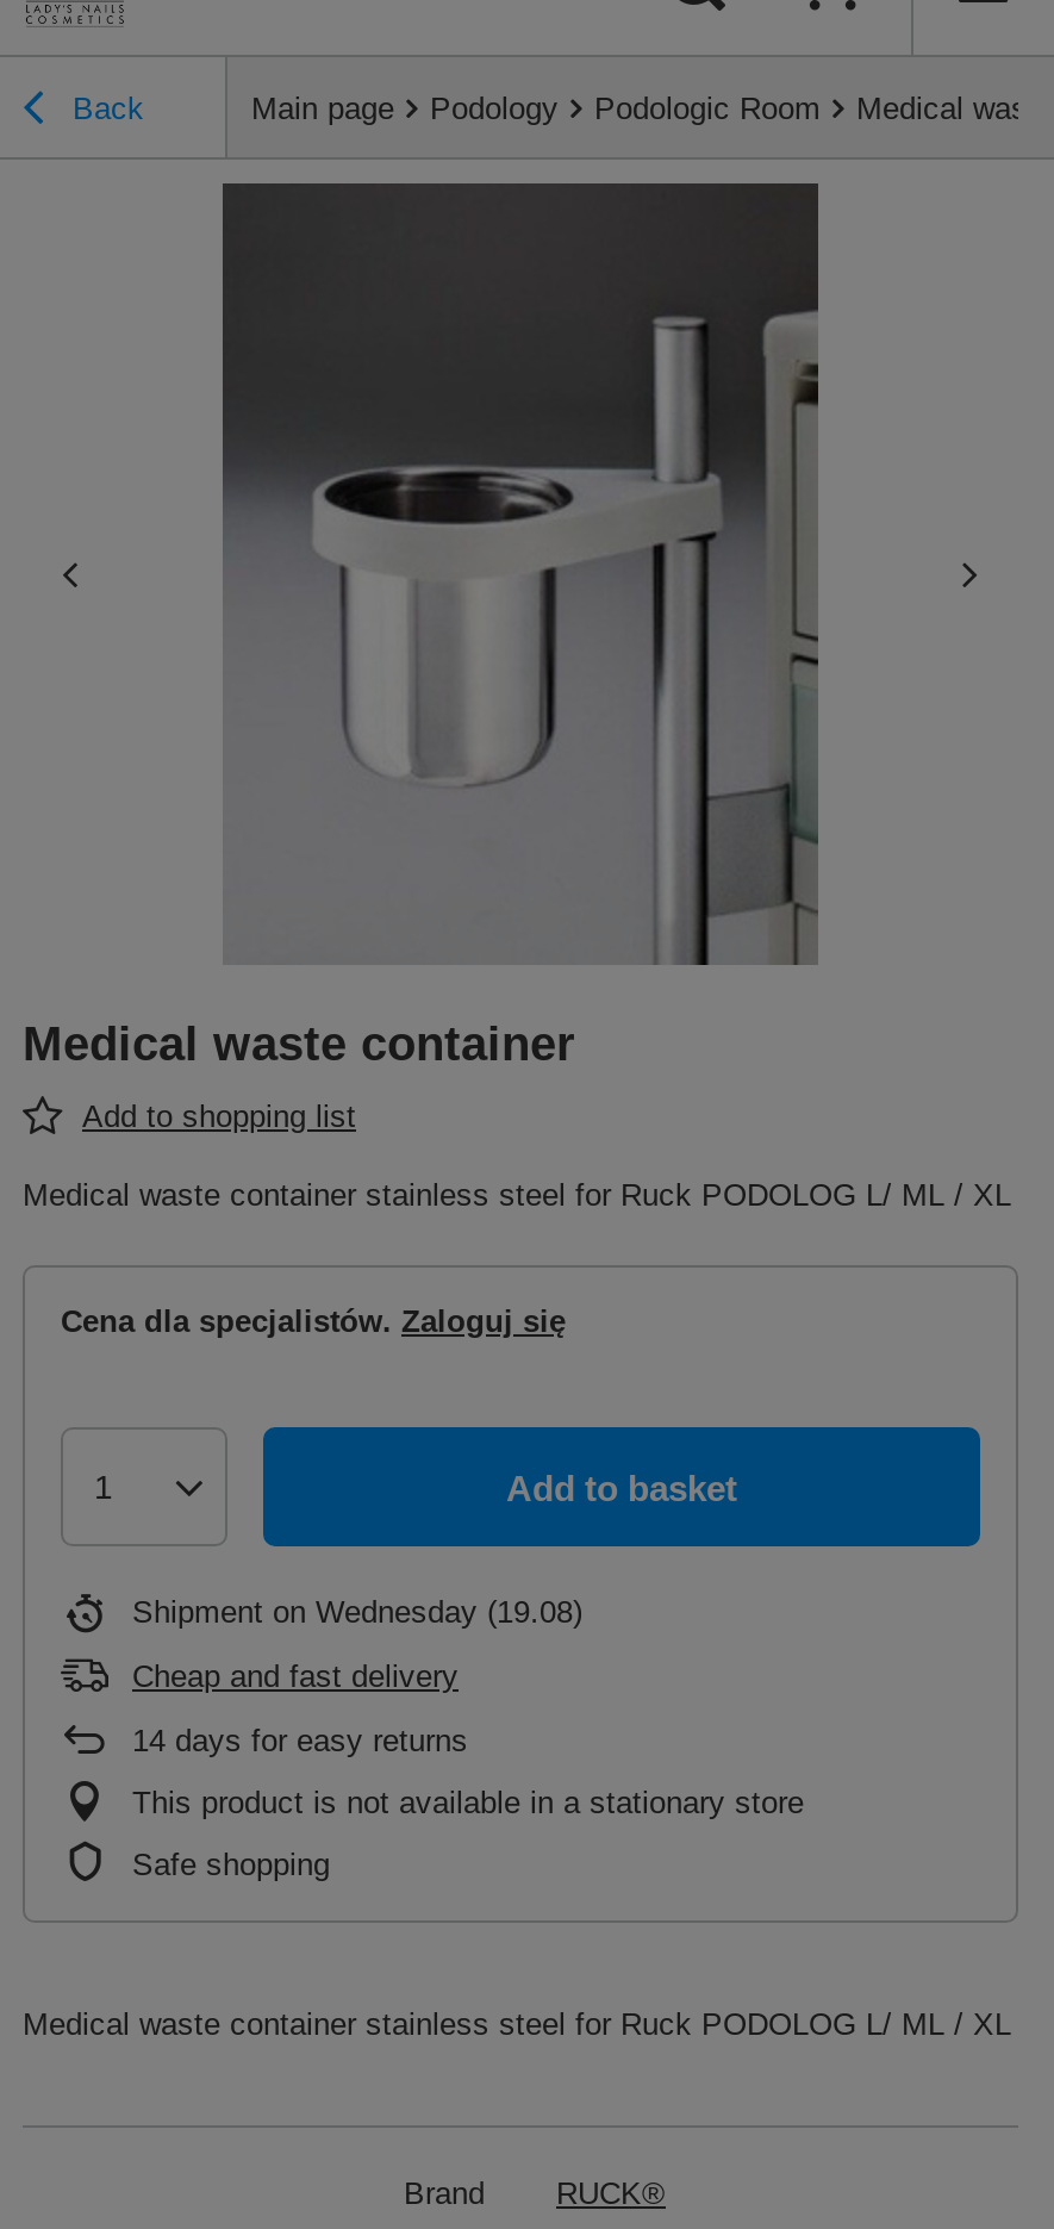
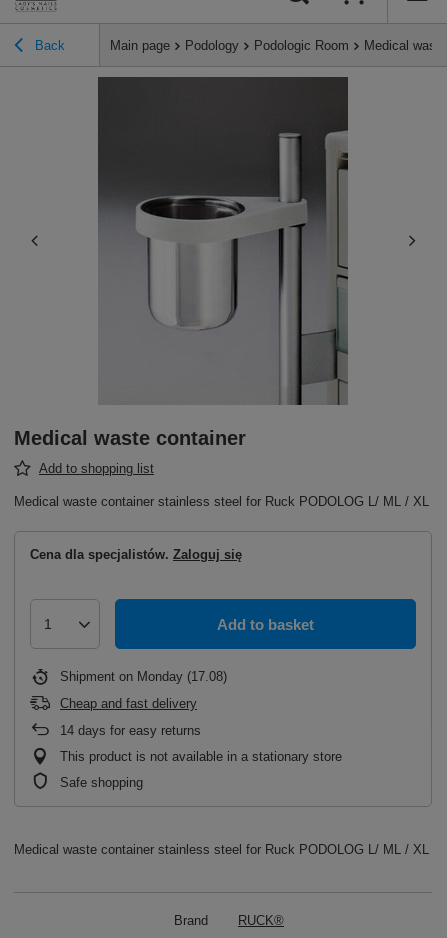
[132,1594,582,1630] Shipment on Wednesday (19.08) -> [60,669,227,684] Shipment on Monday (17.08)

